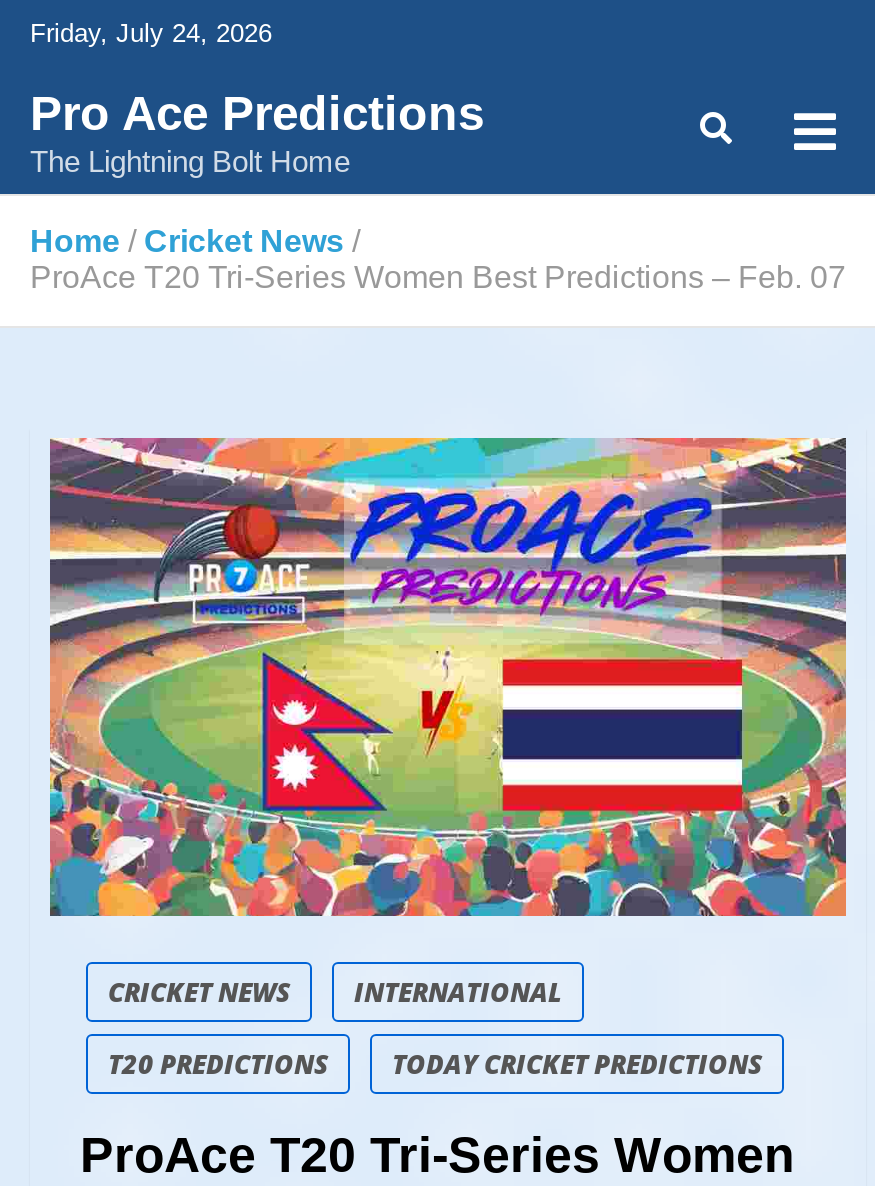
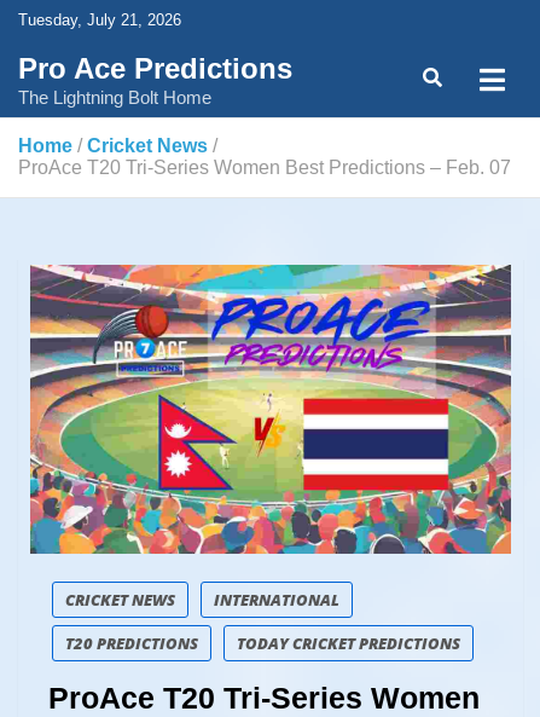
[30,18,272,48] Friday, July 24, 2026 -> [18,11,181,29] Tuesday, July 21, 2026

